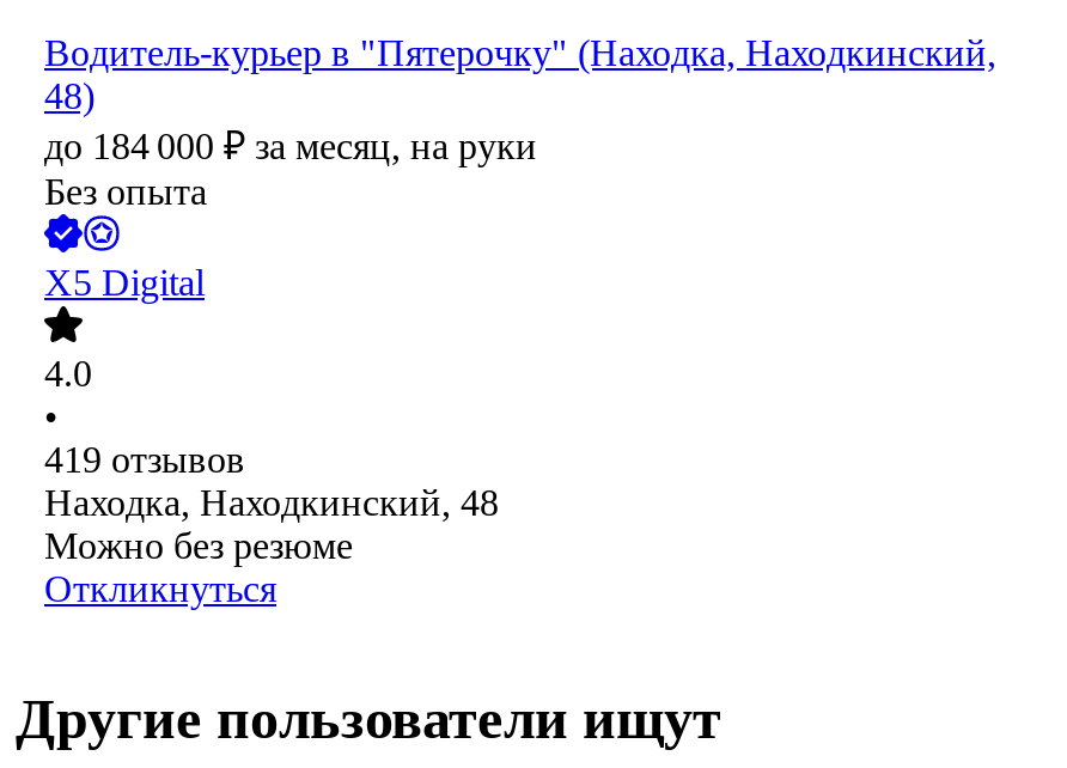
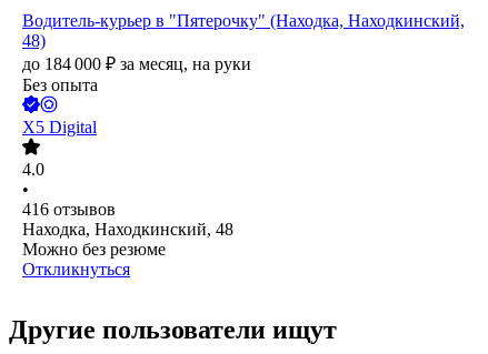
[44,440,245,480] 419 отзывов -> [22,200,116,219] 416 отзывов

